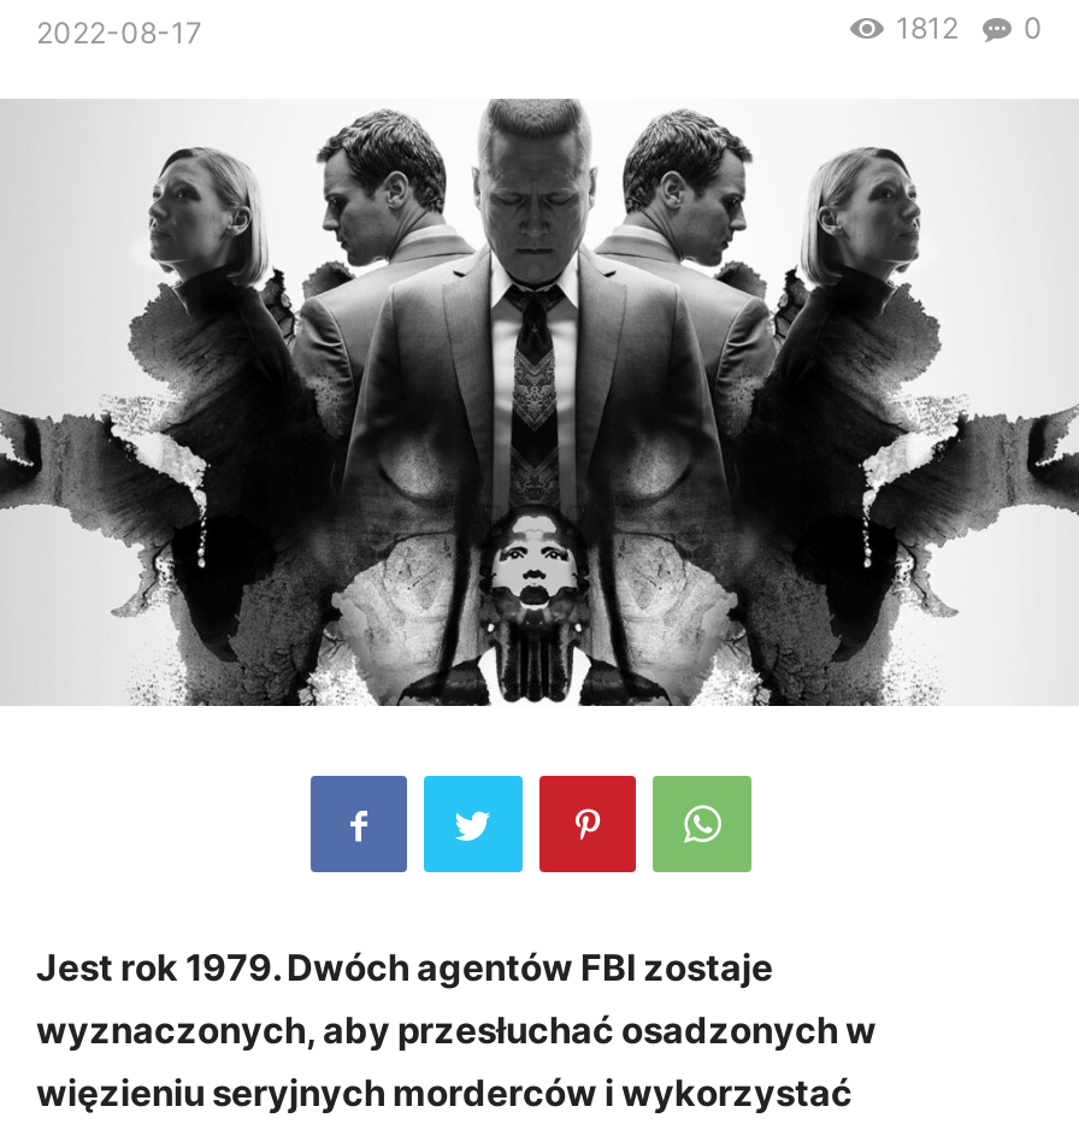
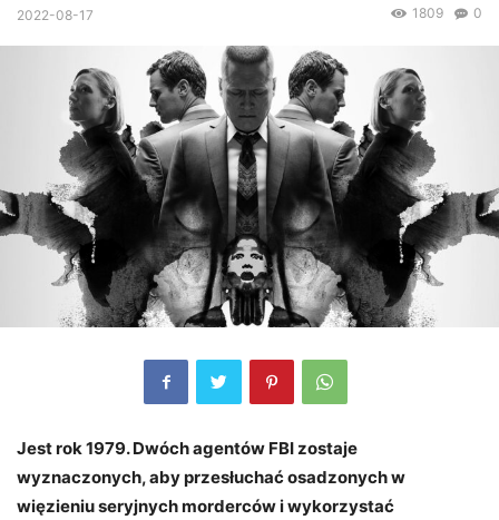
[896,10,1043,46] 1812 0 -> [412,4,482,21] 1809 0

